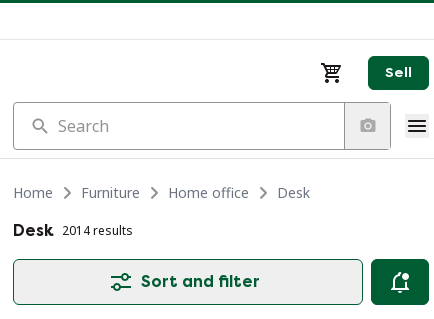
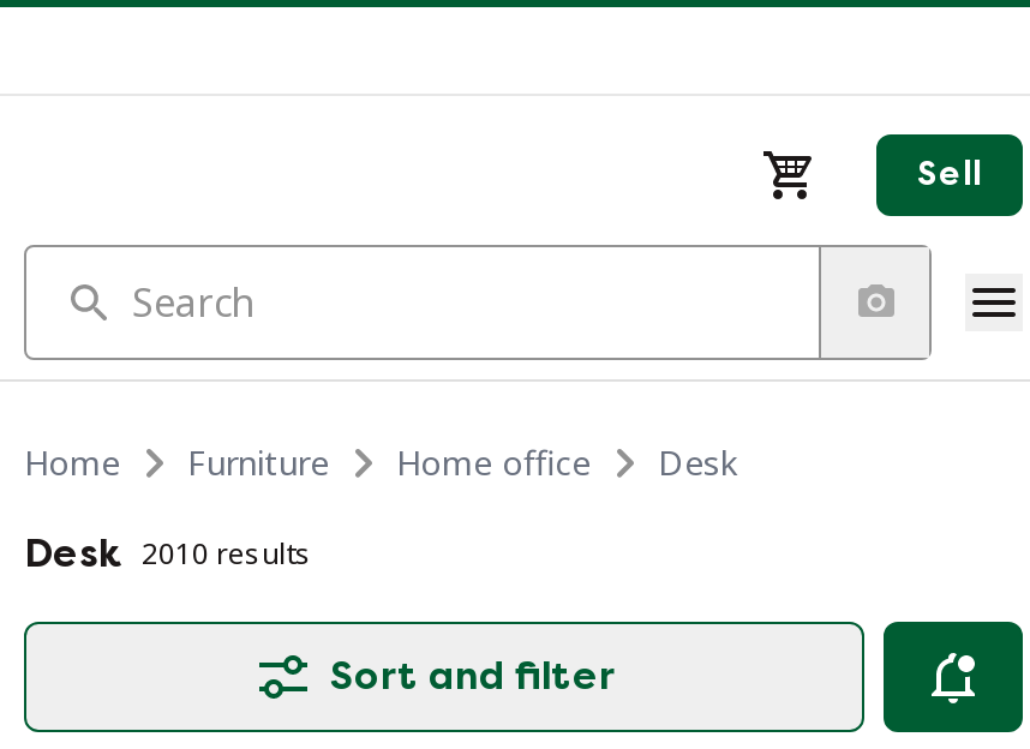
[13,221,133,240] Desk 2014 results -> [24,531,312,576] Desk 2010 results

